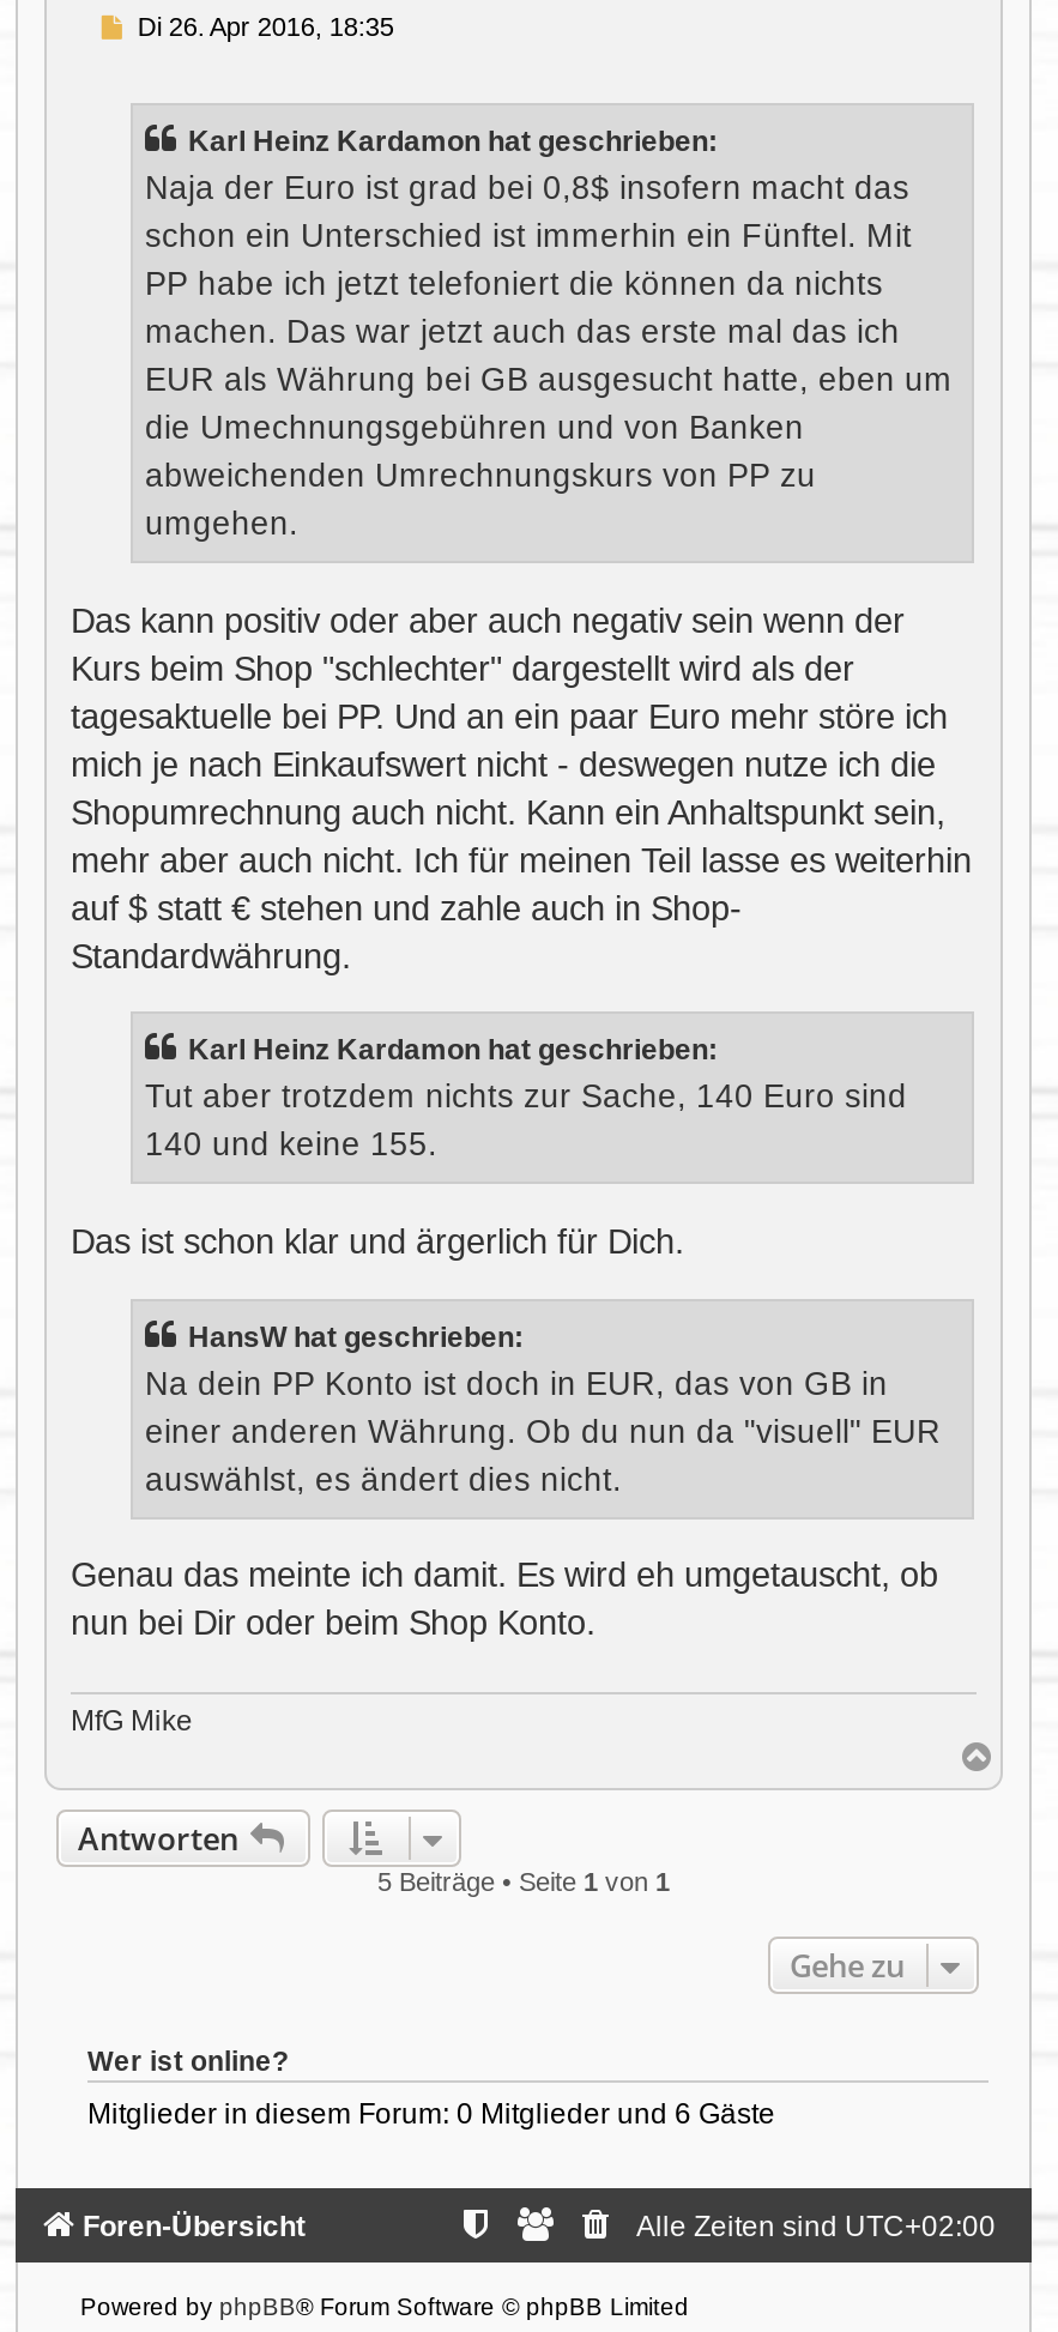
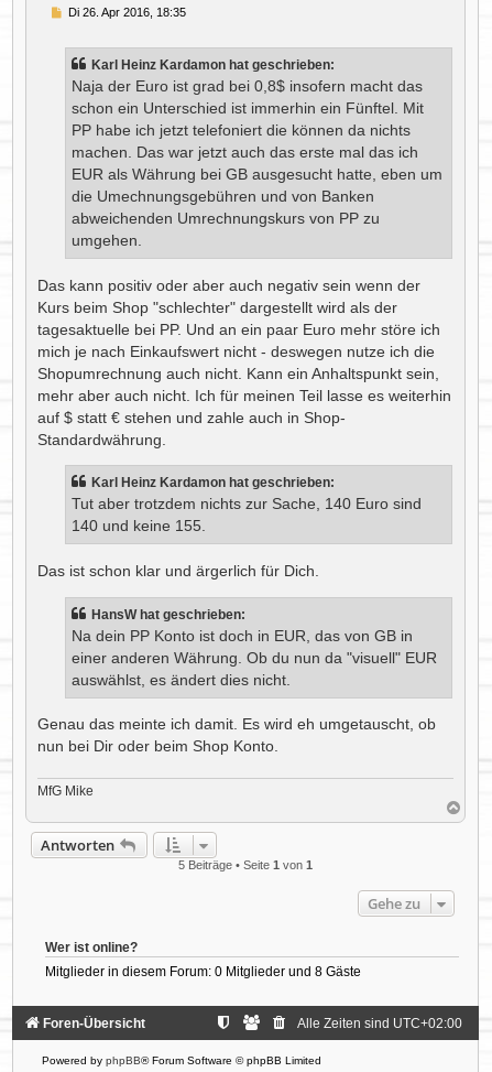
[87,2096,775,2130] Mitglieder in diesem Forum: 0 Mitglieder und 6 Gäste -> [45,964,361,979] Mitglieder in diesem Forum: 0 Mitglieder und 8 Gäste

